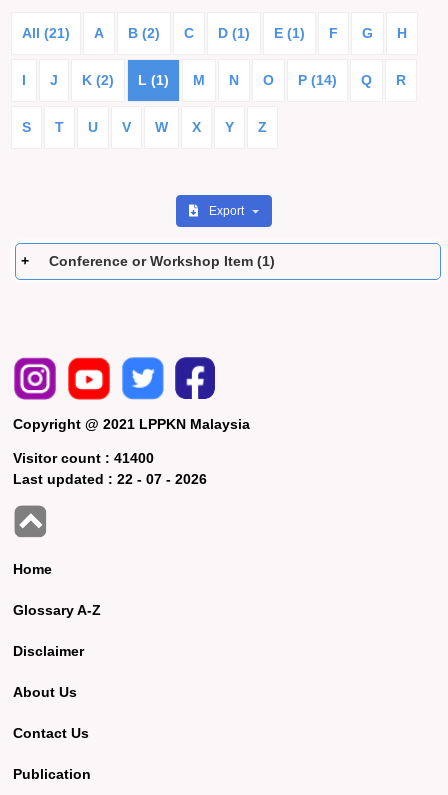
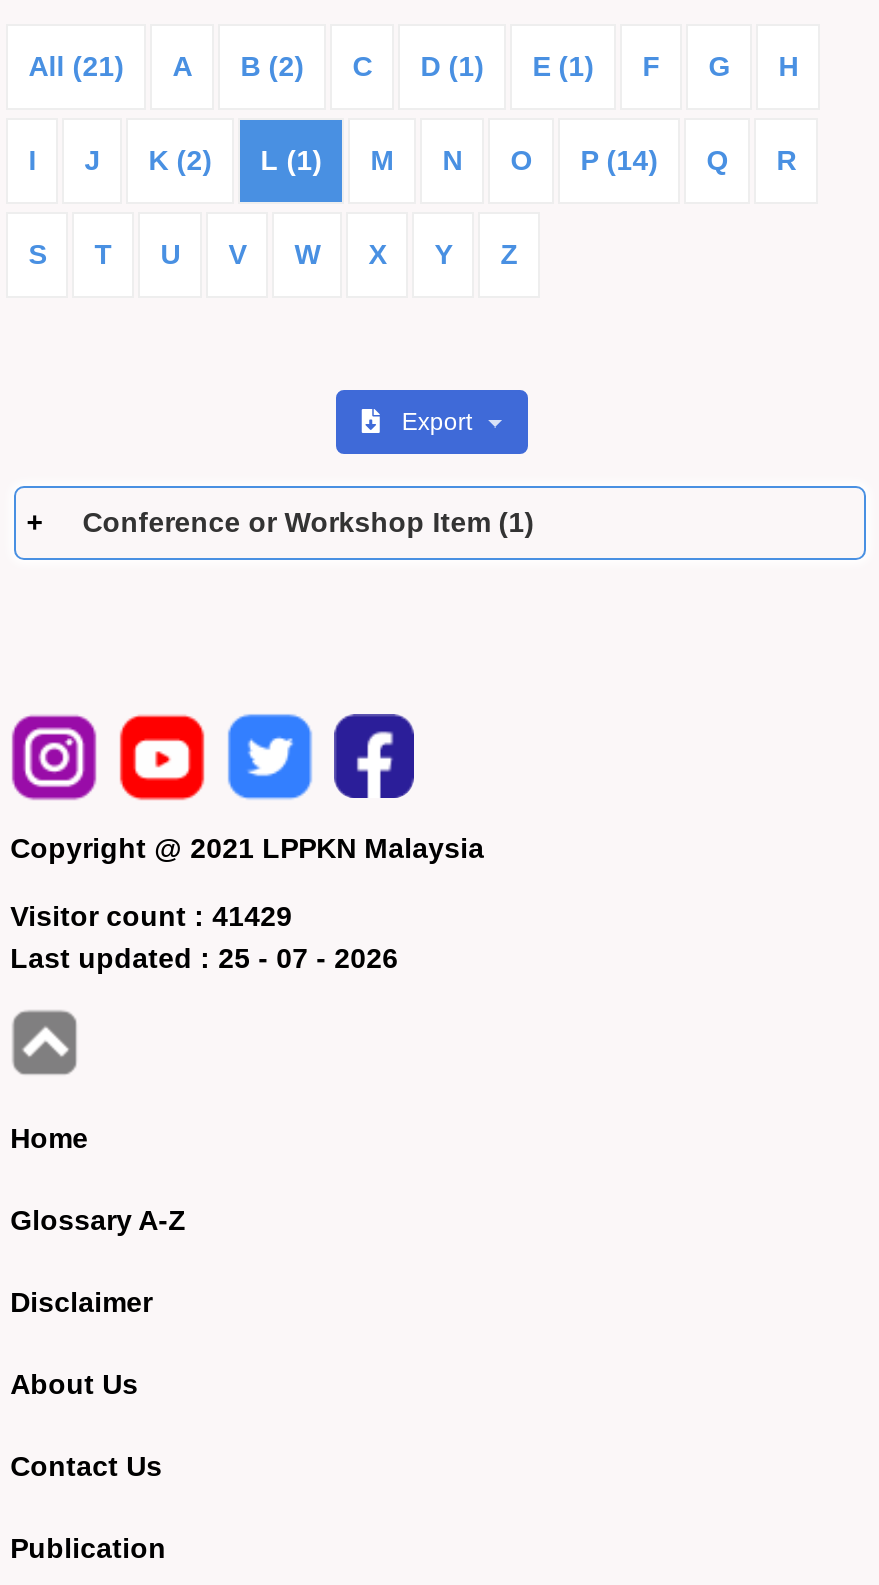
[13,449,154,465] Visitor count : 41400 -> [10,899,292,931] Visitor count : 41429
[13,470,207,486] Last updated : 22 - 07 - 2026 -> [10,941,398,973] Last updated : 25 - 07 - 2026

